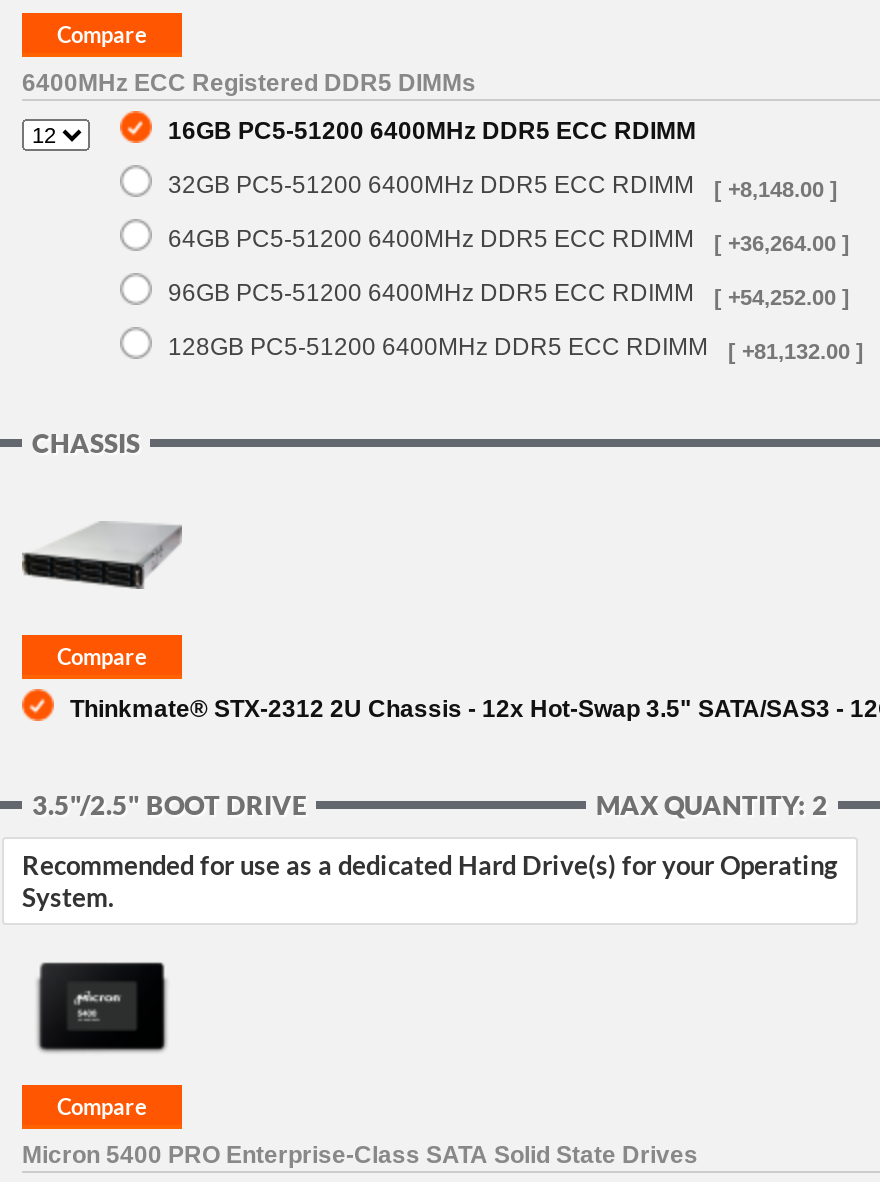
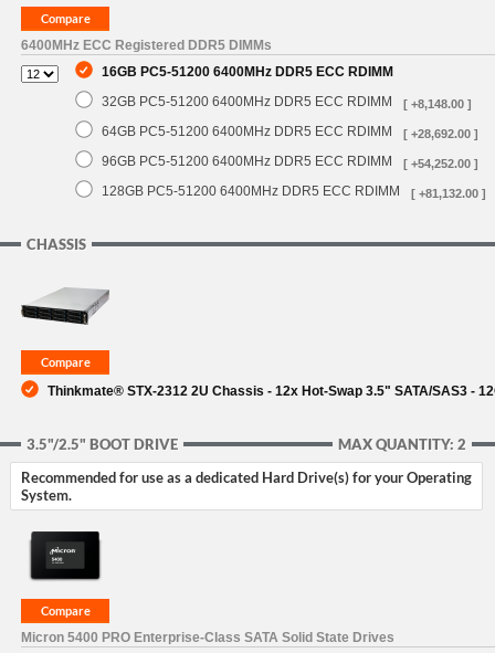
[168,226,850,256] 64GB PC5-51200 6400MHz DDR5 ECC RDIMM [ +36,264.00 ] -> [102,124,478,141] 64GB PC5-51200 6400MHz DDR5 ECC RDIMM [ +28,692.00 ]

